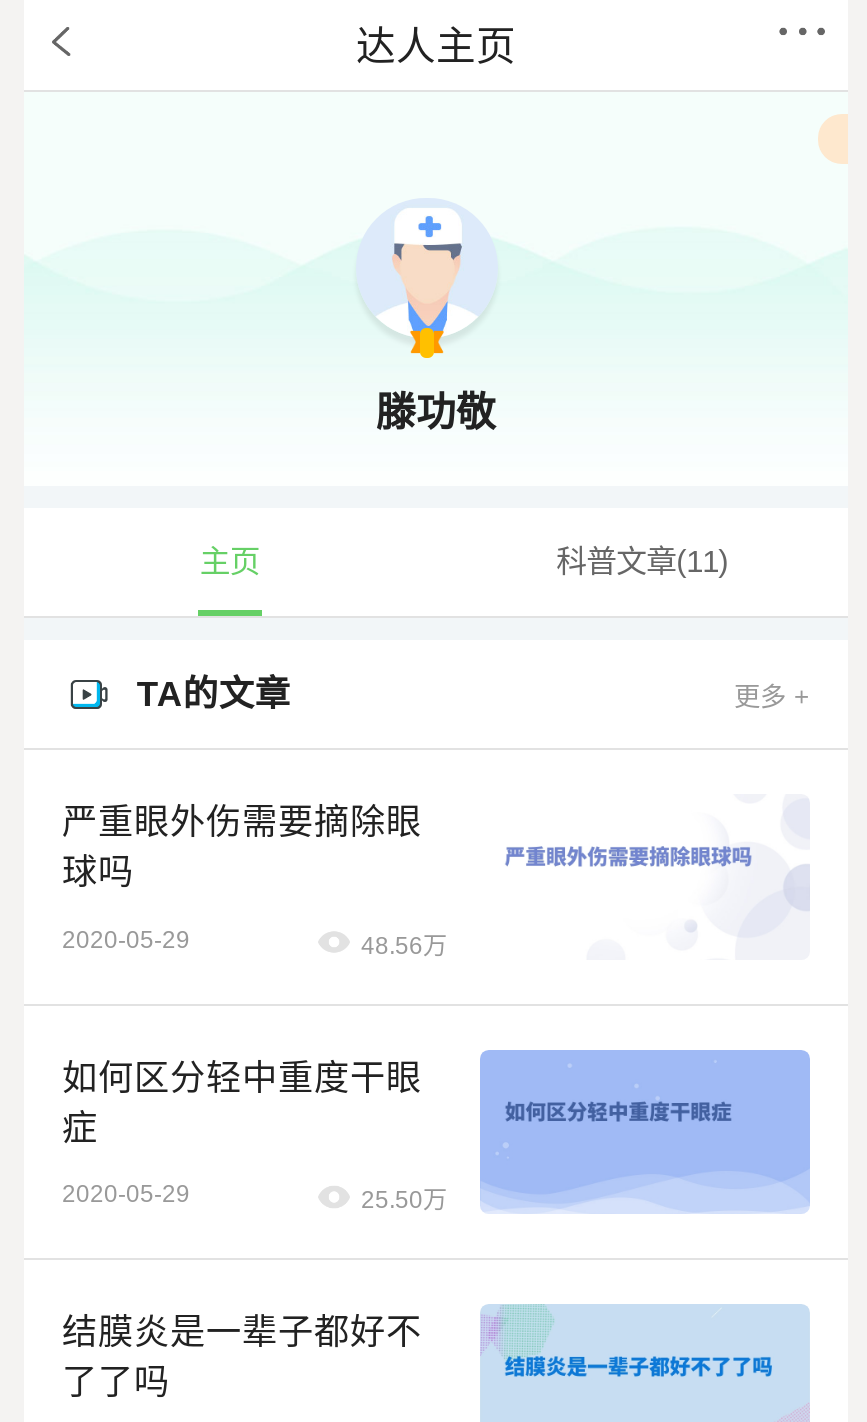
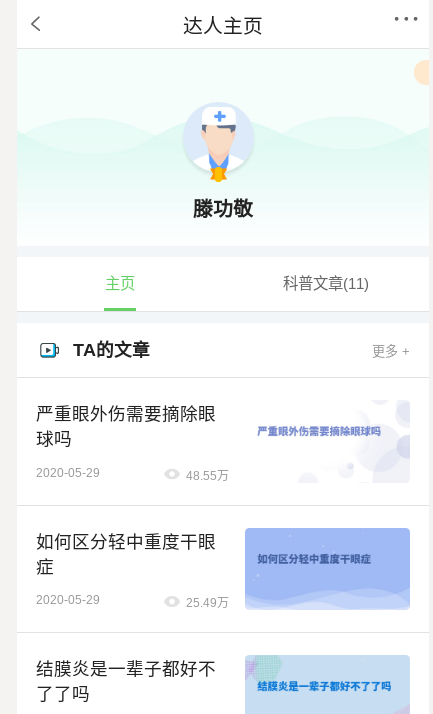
[361,931,447,959] 48.56万 -> [185,469,228,483] 48.55万
[361,1186,447,1214] 25.50万 -> [185,596,228,610] 25.49万

